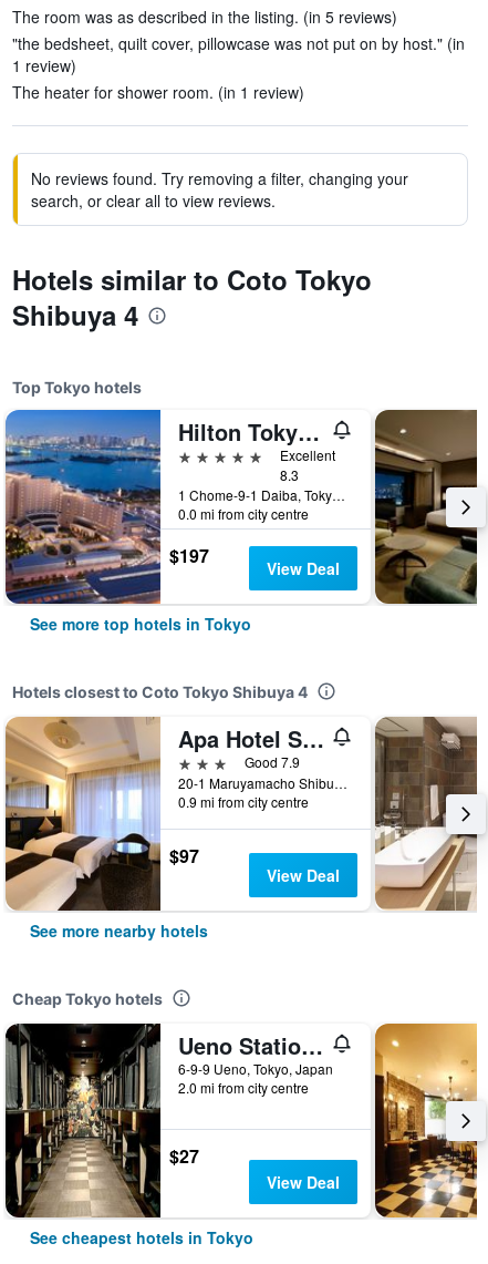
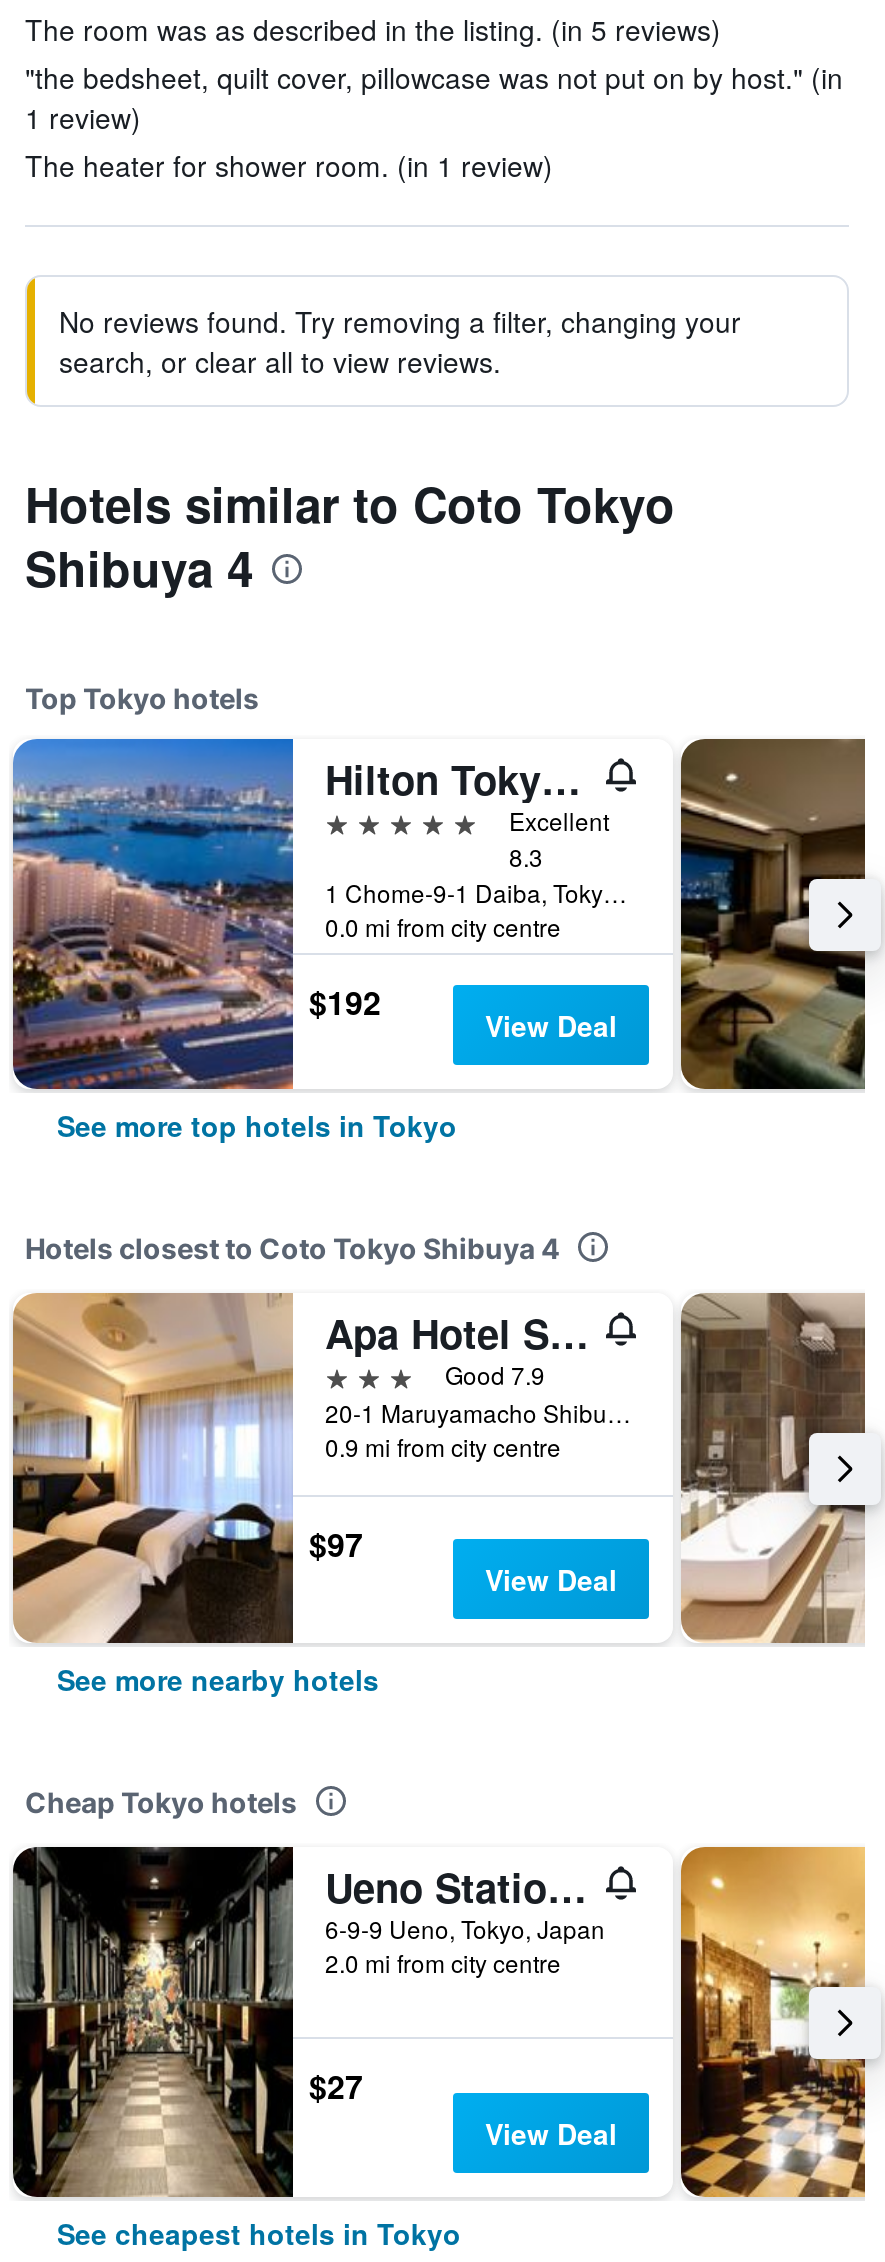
[169,543,209,568] $197 -> [309,979,381,1025] $192

